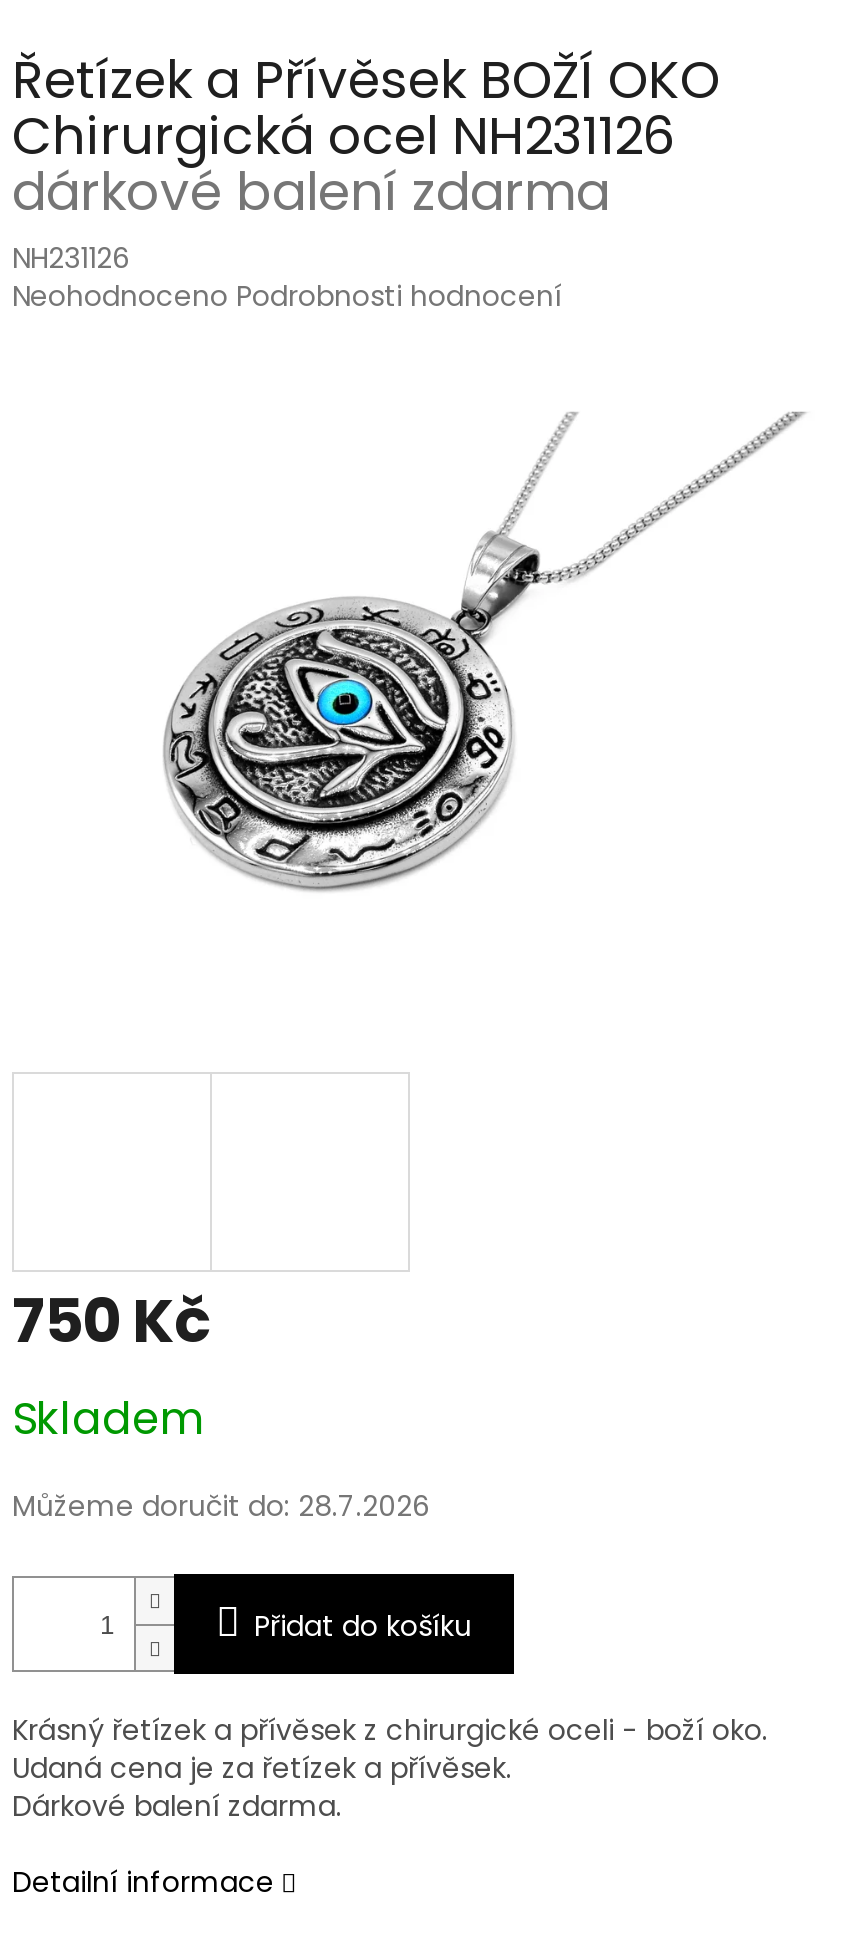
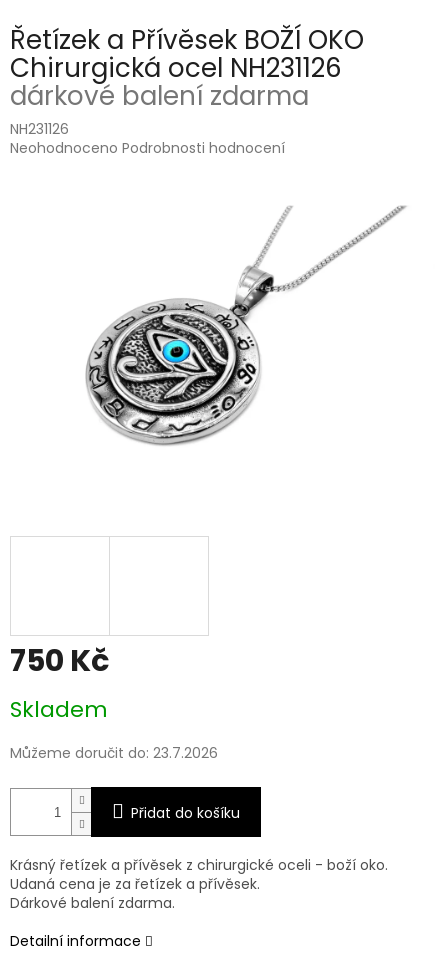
[12,1487,430,1527] Můžeme doručit do: 28.7.2026 -> [10,743,218,763] Můžeme doručit do: 23.7.2026

